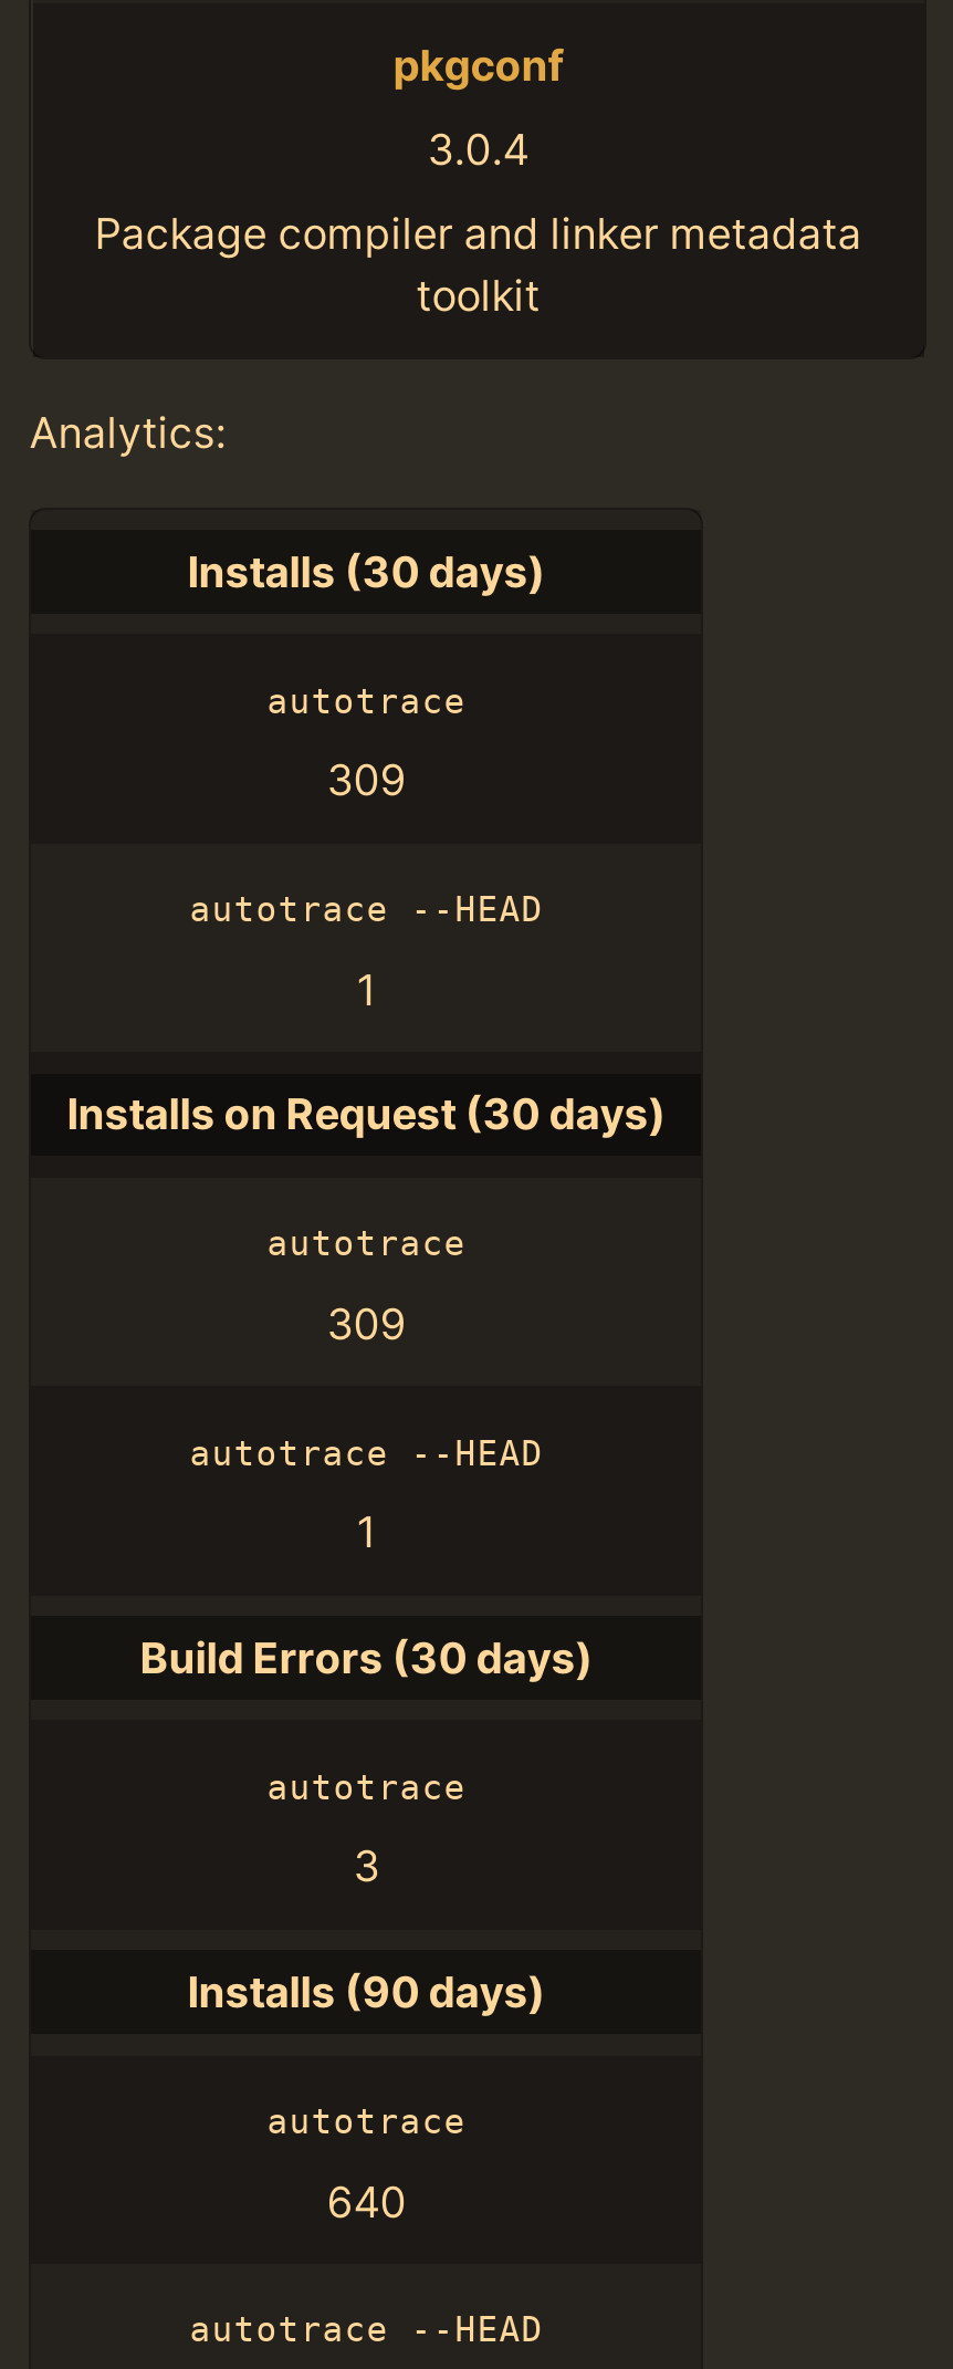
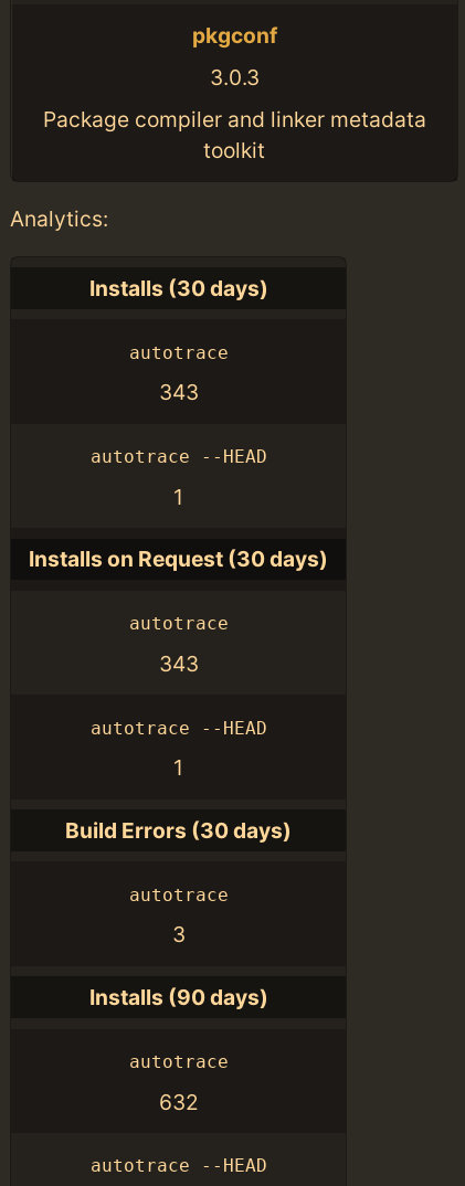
[427,123,529,176] 3.0.4 -> [210,64,259,91] 3.0.3
[327,754,406,807] 309 -> [159,379,198,406] 343
[327,1297,406,1350] 309 -> [159,650,198,677] 343
[327,2174,406,2227] 640 -> [159,1088,198,1115] 632

